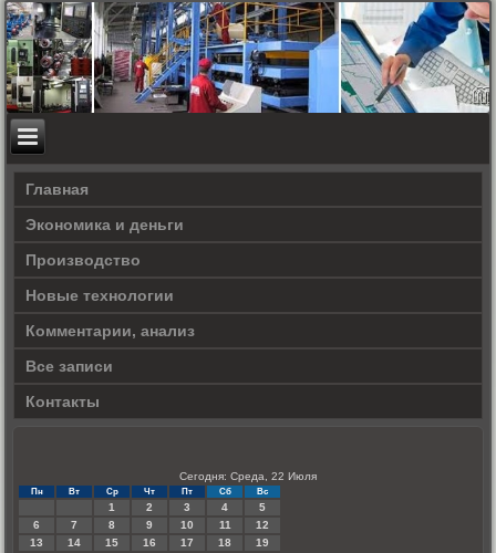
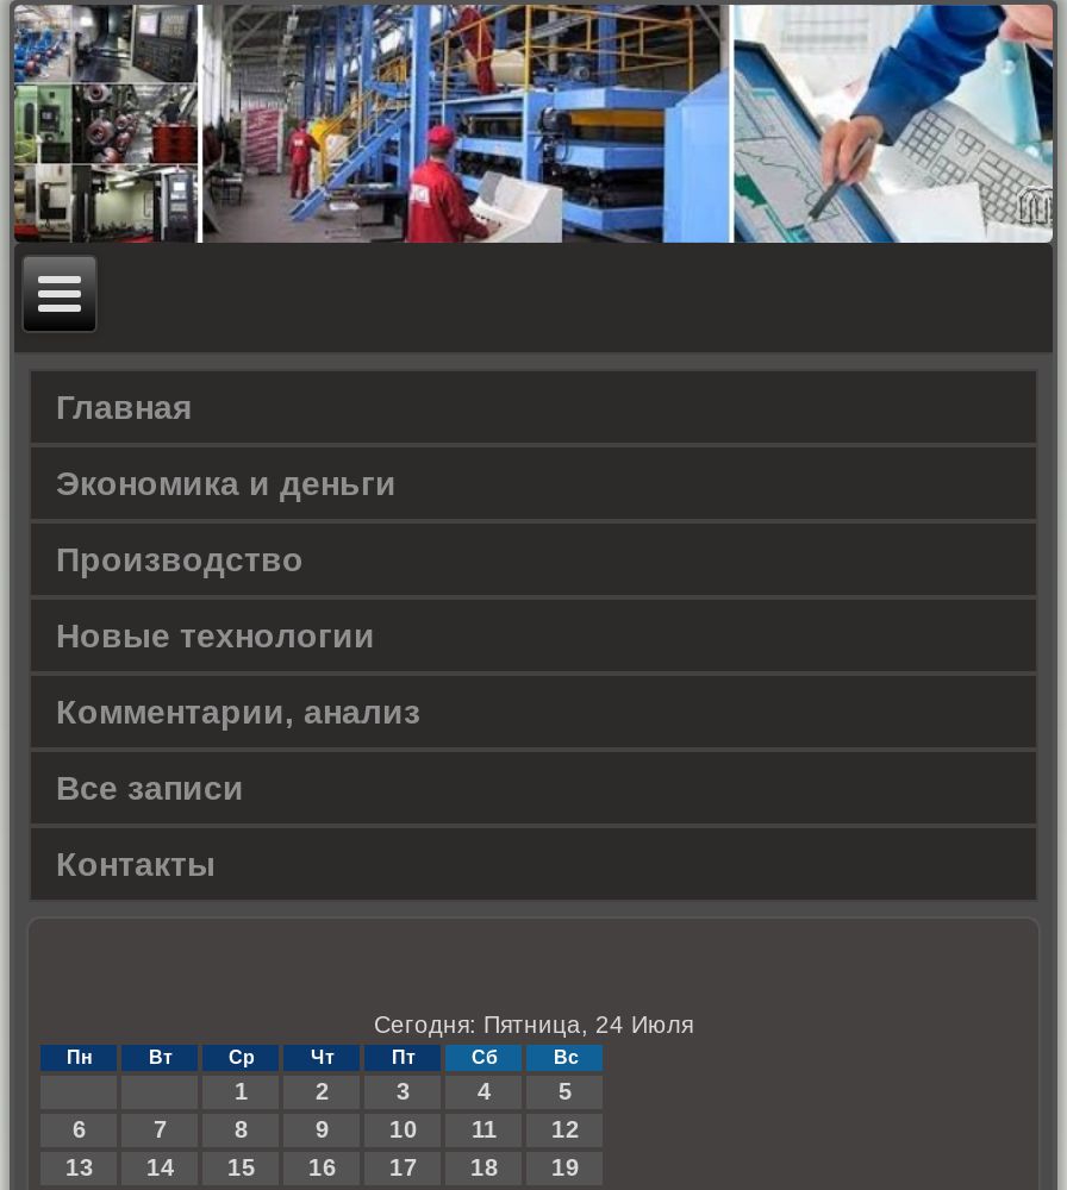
[179,470,317,482] Сегодня: Среда, 22 Июля -> [374,1011,693,1038] Сегодня: Пятница, 24 Июля

